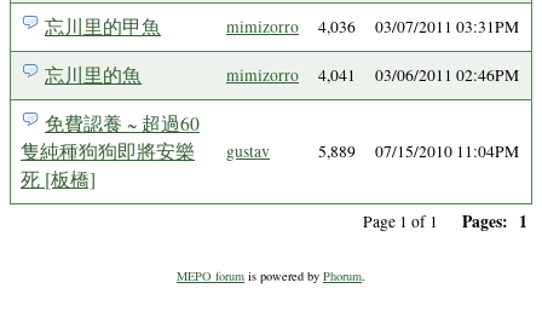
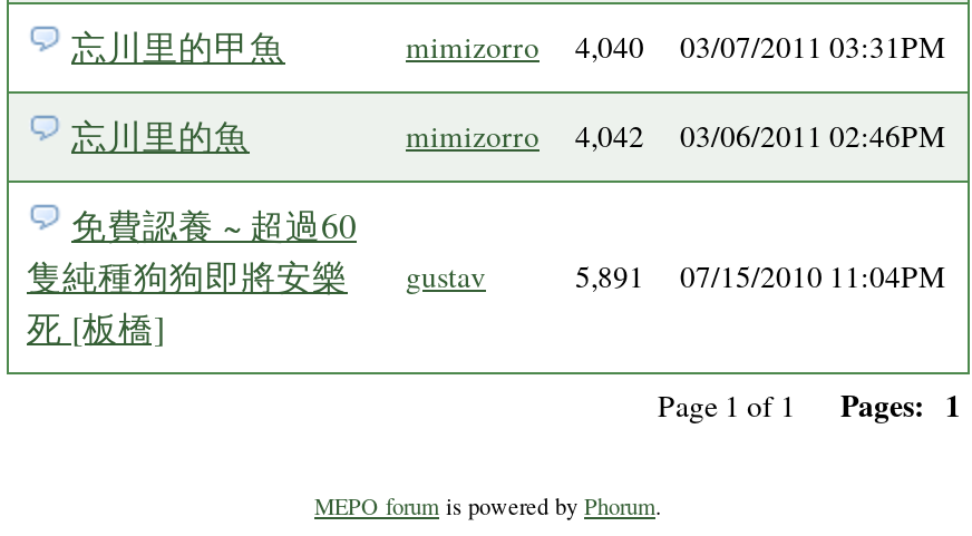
[226,16,519,38] mimizorro 4,036 03/07/2011 03:31PM -> [406,27,945,67] mimizorro 4,040 03/07/2011 03:31PM
[226,64,519,86] mimizorro 4,041 03/06/2011 02:46PM -> [406,116,945,156] mimizorro 4,042 03/06/2011 02:46PM
[318,140,519,162] 5,889 07/15/2010 11:04PM -> [575,256,945,296] 5,891 07/15/2010 11:04PM

